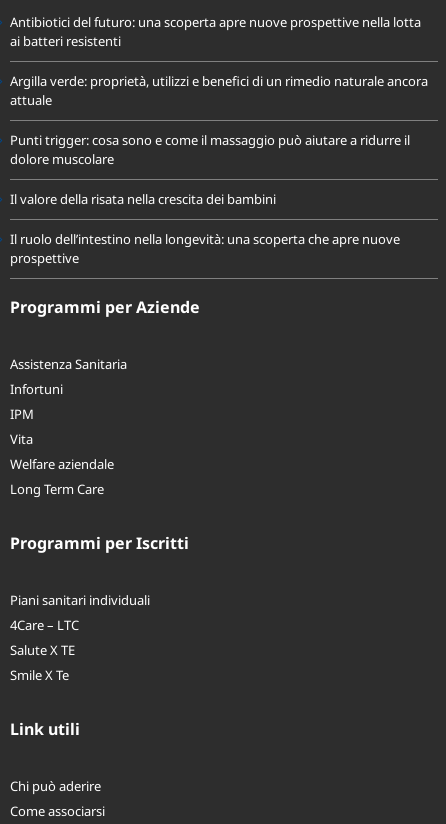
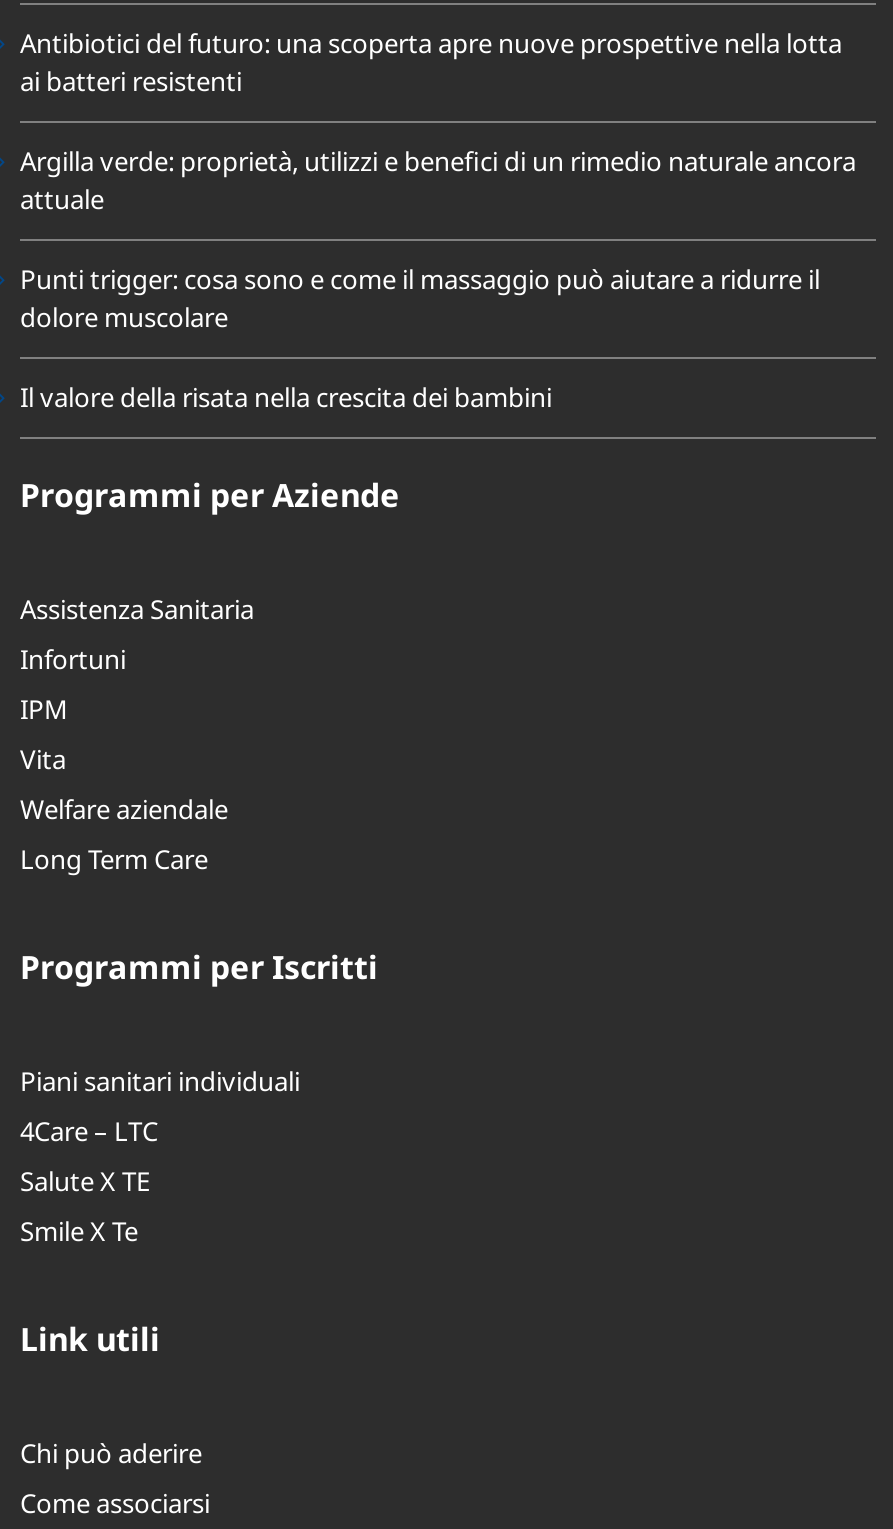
[10,229,400,266] Il ruolo dell’intestino nella longevità: una scoperta che apre nuove | prospettive -> none

